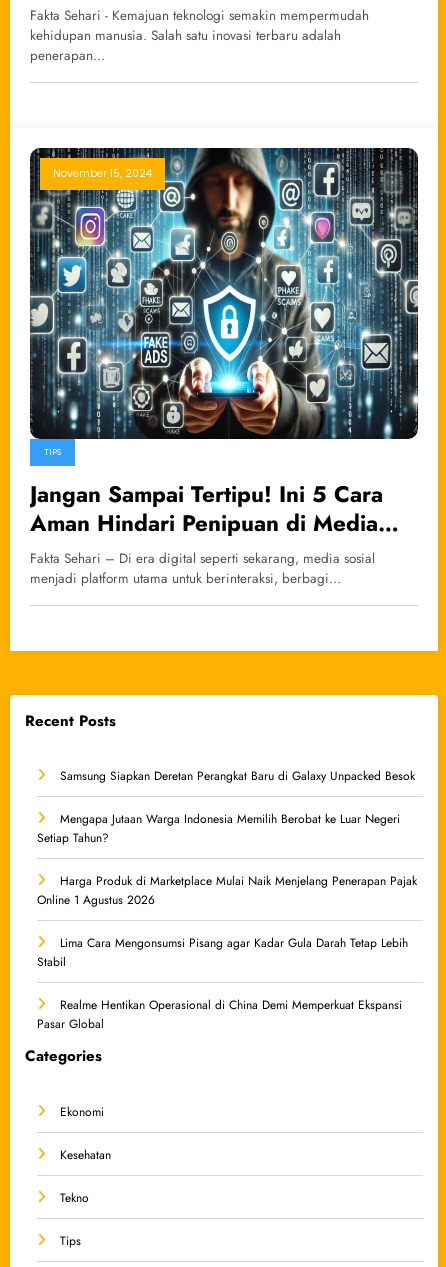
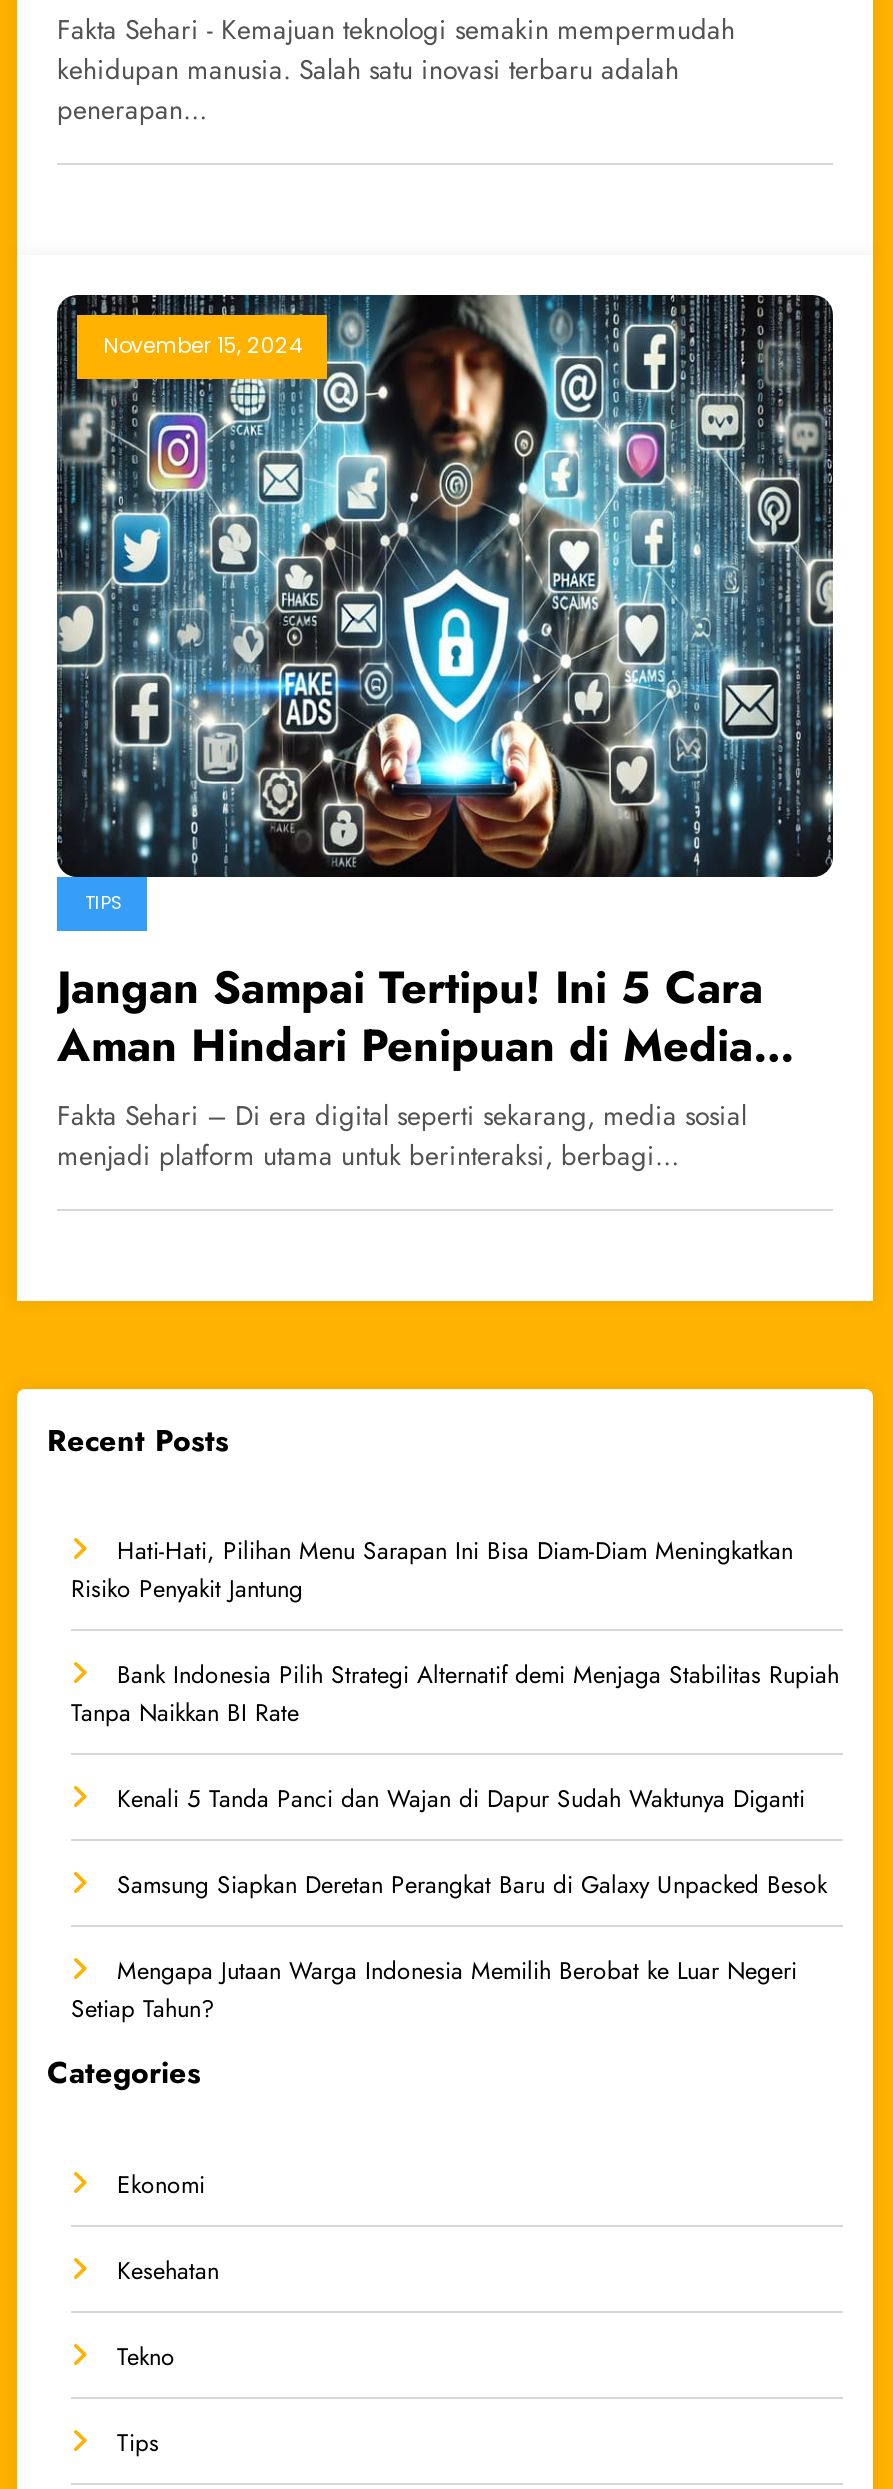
none -> [71,1533,839,1817] Hati-Hati, Pilihan Menu Sarapan Ini Bisa Diam-Diam Meningkatkan | Risiko Penyakit Jantung | Bank Indonesia Pilih Strategi Alternatif demi Menjaga Stabilitas Rupiah | Tanpa Naikkan BI Rate | Kenali 5 Tanda Panci dan Wajan di Dapur Sudah Waktunya Diganti
moved [37,767,415,847] -> [71,1867,827,2027]: Samsung Siapkan Deretan Perangkat Baru di Galaxy Unpacked Besok | Mengapa Jutaan Warga Indonesia Memilih Berobat ke Luar Negeri | Setiap Tahun?
[37,872,417,1033] Harga Produk di Marketplace Mulai Naik Menjelang Penerapan Pajak | Online 1 Agustus 2026 | Lima Cara Mengonsumsi Pisang agar Kadar Gula Darah Tetap Lebih | Stabil | Realme Hentikan Operasional di China Demi Memperkuat Ekspansi | Pasar Global -> none

